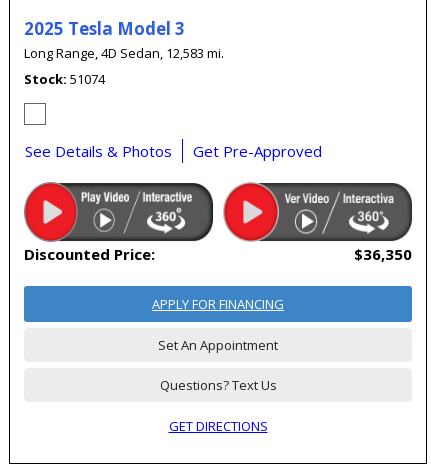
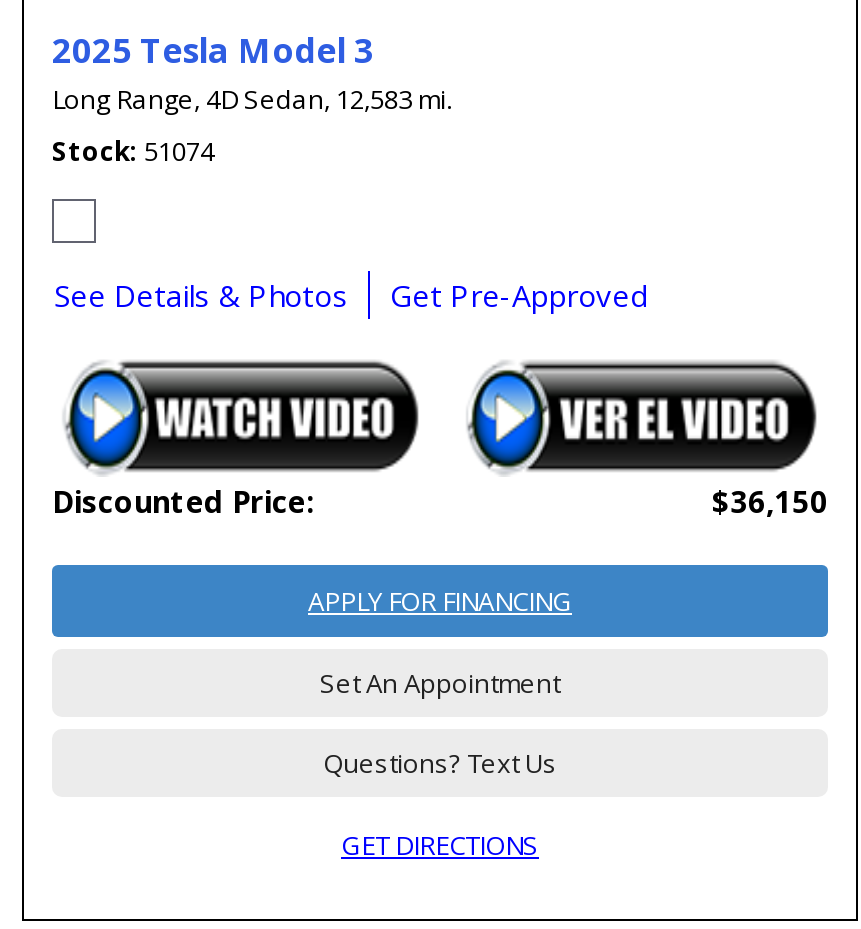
[23,181,214,242] [image] -> [52,357,430,475] [image]
[223,182,413,264] [image] | $36,350 -> [452,359,828,521] [image] | $36,150

